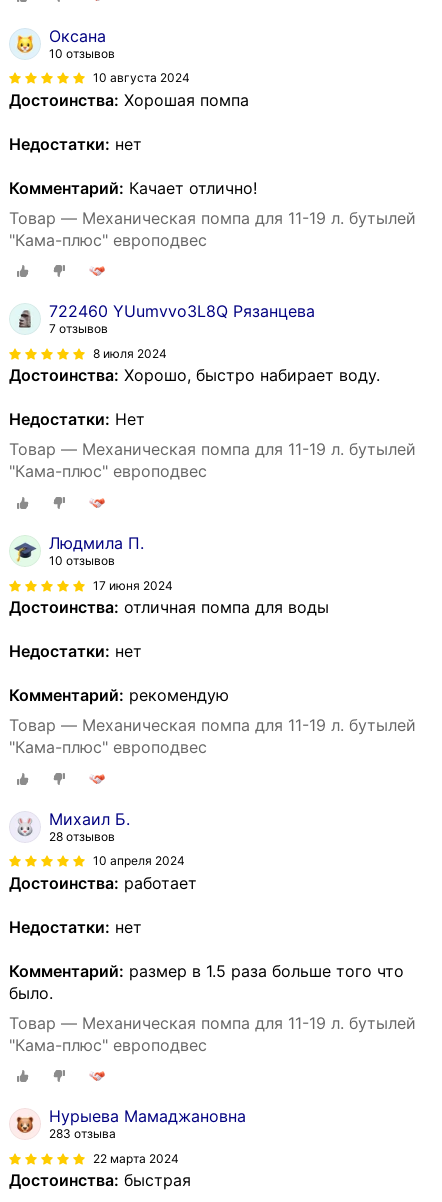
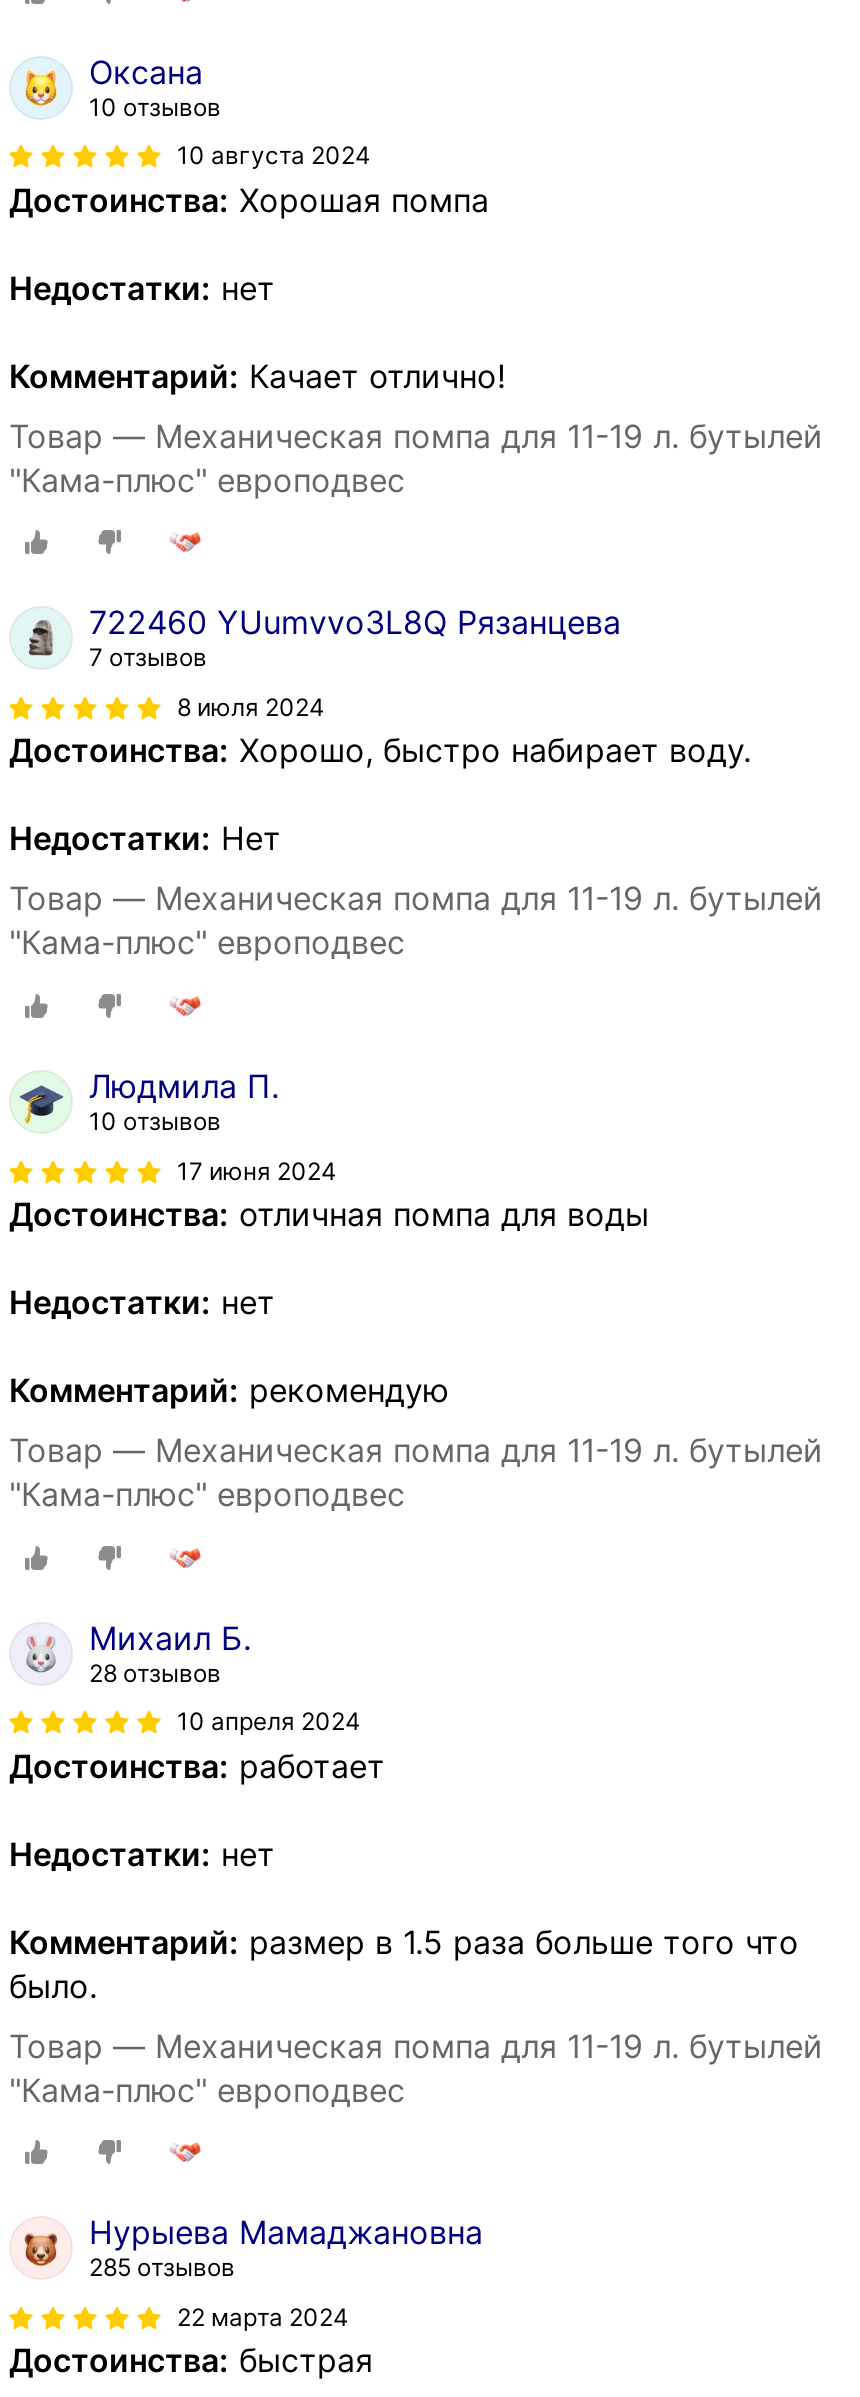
[49,1126,116,1141] 283 отзыва -> [89,2253,235,2283] 285 отзывов

